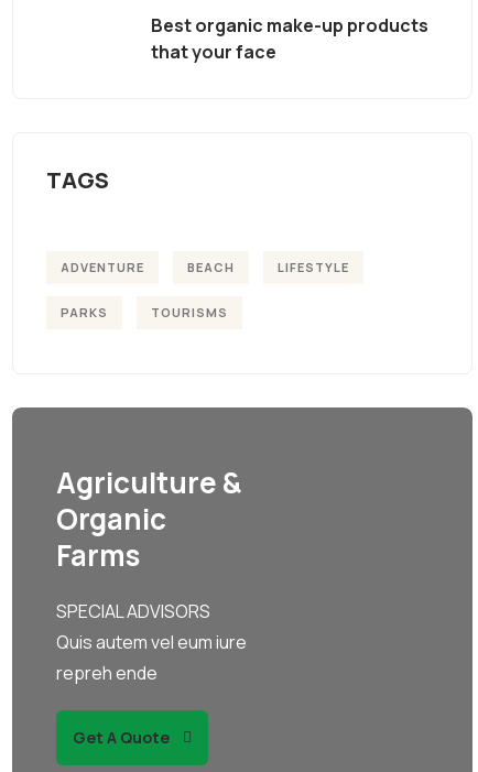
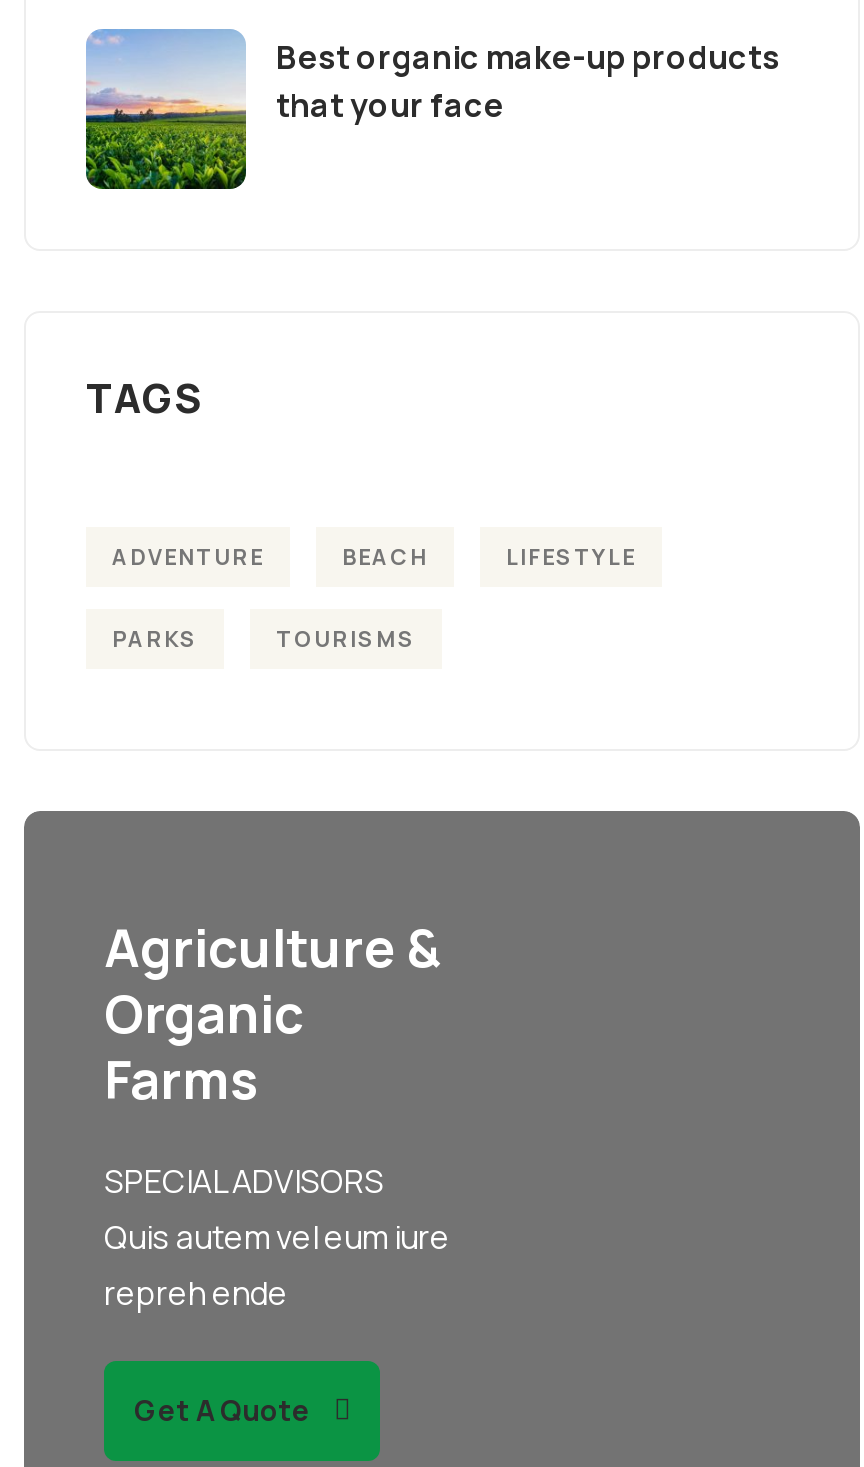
none -> [84,28,248,192] [image]

